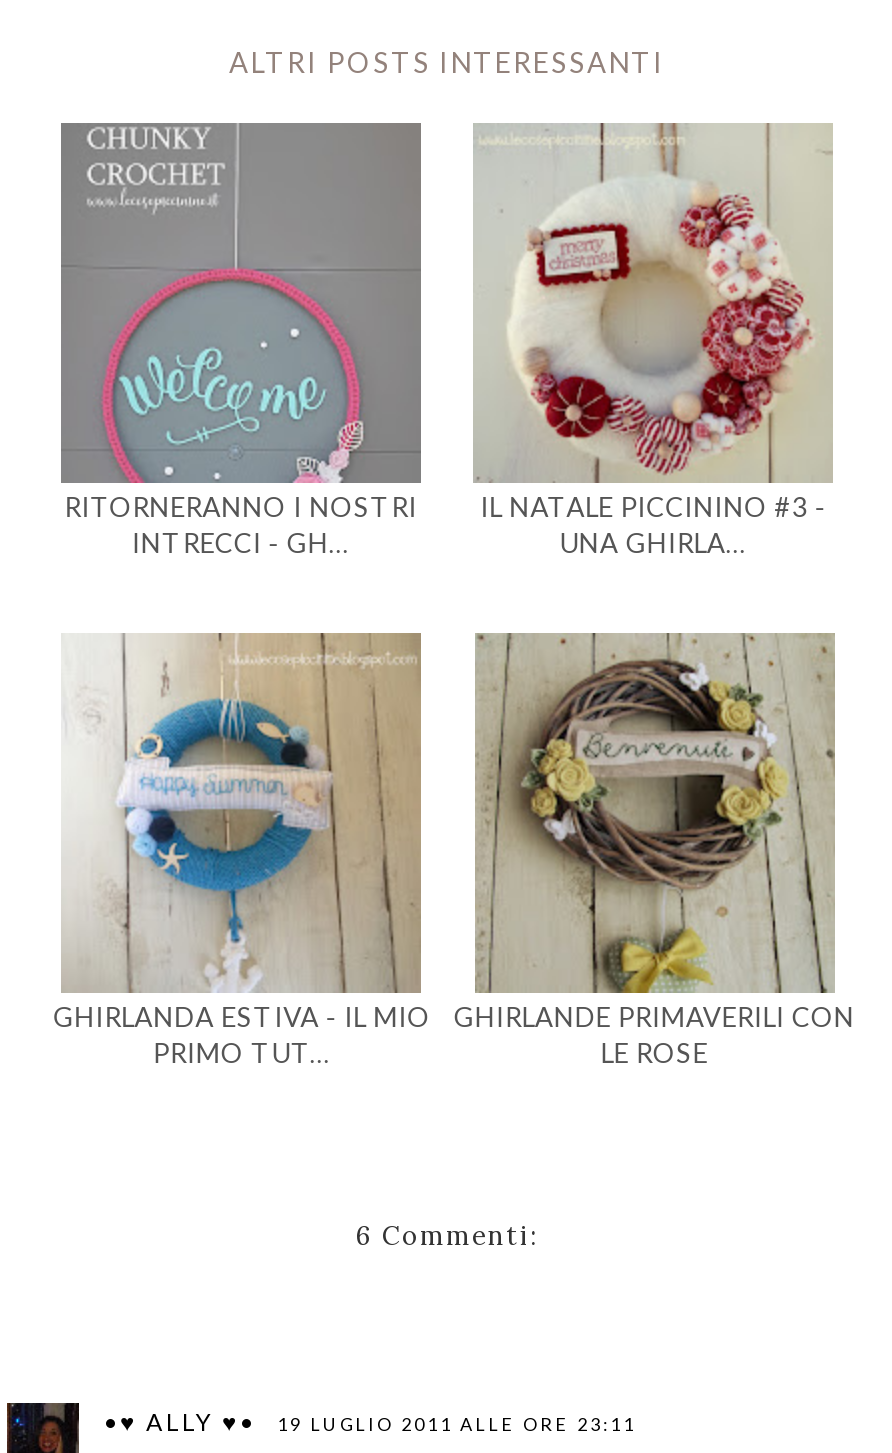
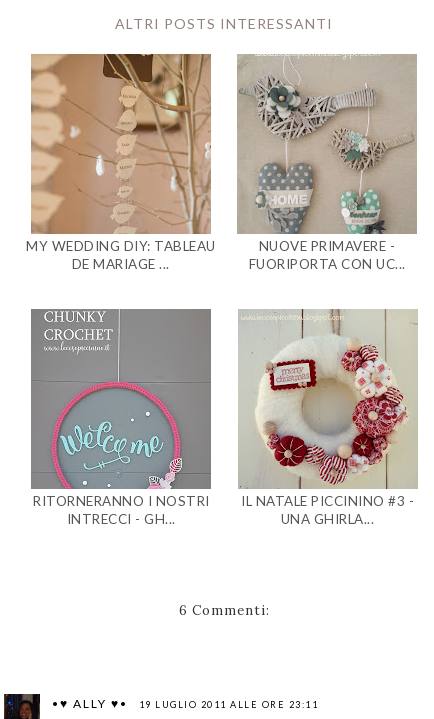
none -> [26,53,216,272] [image] | MY WEDDING DIY: TABLEAU | DE MARIAGE ...
none -> [238,55,416,272] [image] | NUOVE PRIMAVERE - | FUORIPORTA CON UC...
moved [64,119,826,559] -> [33,307,414,527]: [image] | RITORNERANNO I NOSTRI | INTRECCI - GH... | IL NATALE PICCININO #3 - | UNA GHIRLA...
[53,633,430,1069] [image] | GHIRLANDA ESTIVA - IL MIO | PRIMO TUT... -> none
[454,633,855,1069] [image] | GHIRLANDE PRIMAVERILI CON | LE ROSE -> none

